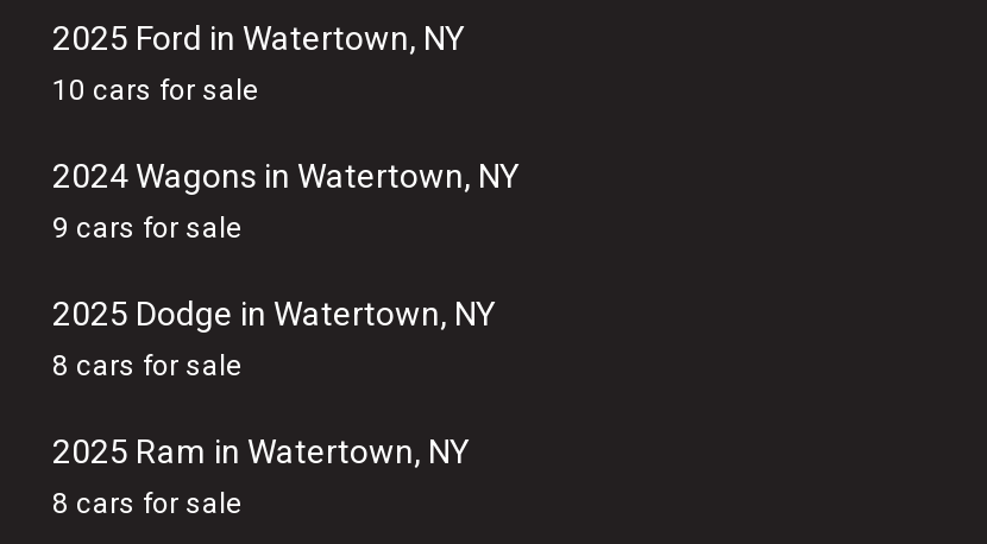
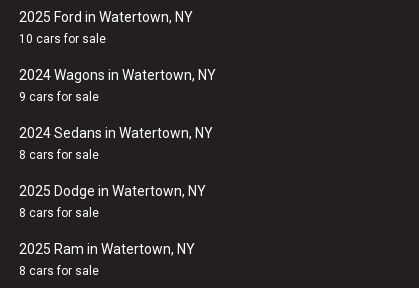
none -> [19,125,213,162] 2024 Sedans in Watertown, NY | 8 cars for sale

